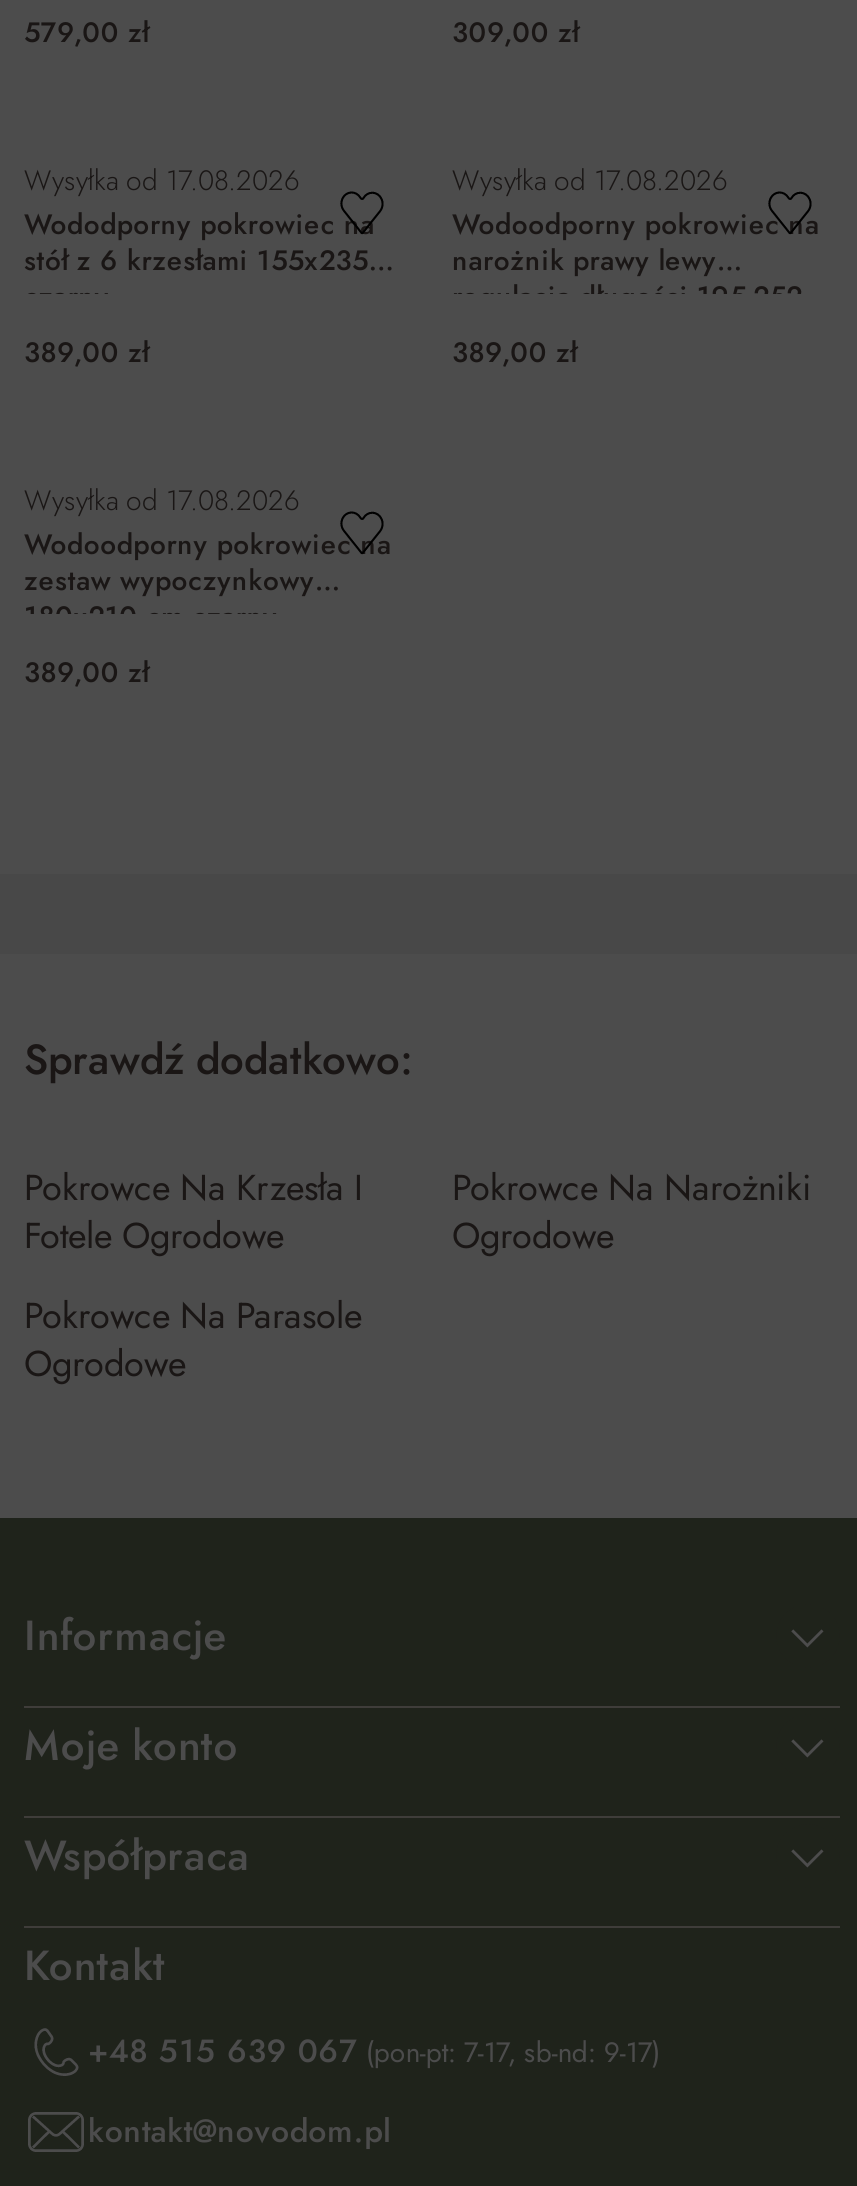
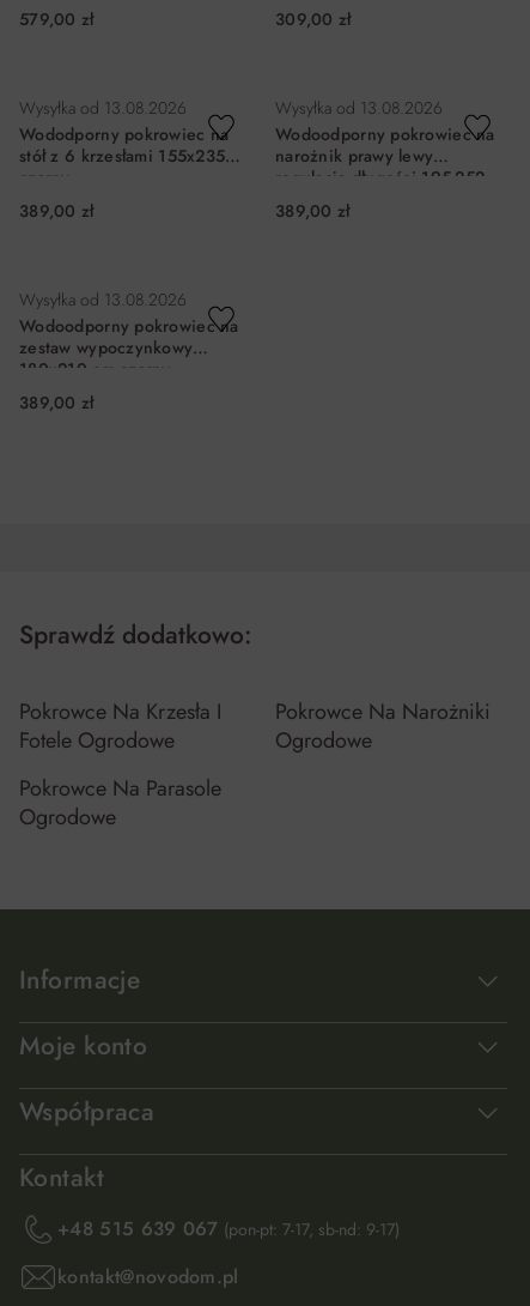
[24,160,300,200] Wysyłka od 17.08.2026 -> [19,96,187,120] Wysyłka od 13.08.2026
[452,160,728,200] Wysyłka od 17.08.2026 -> [275,96,443,120] Wysyłka od 13.08.2026
[24,480,300,520] Wysyłka od 17.08.2026 -> [19,288,187,312] Wysyłka od 13.08.2026

